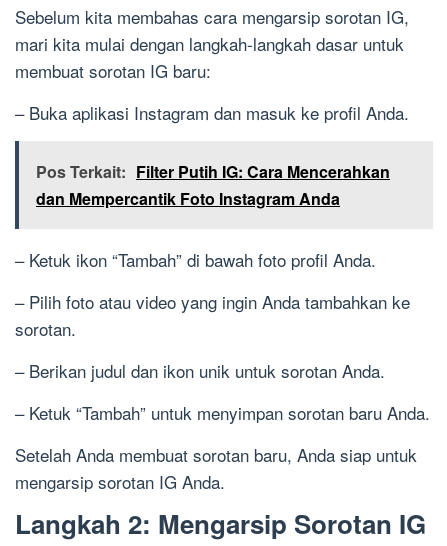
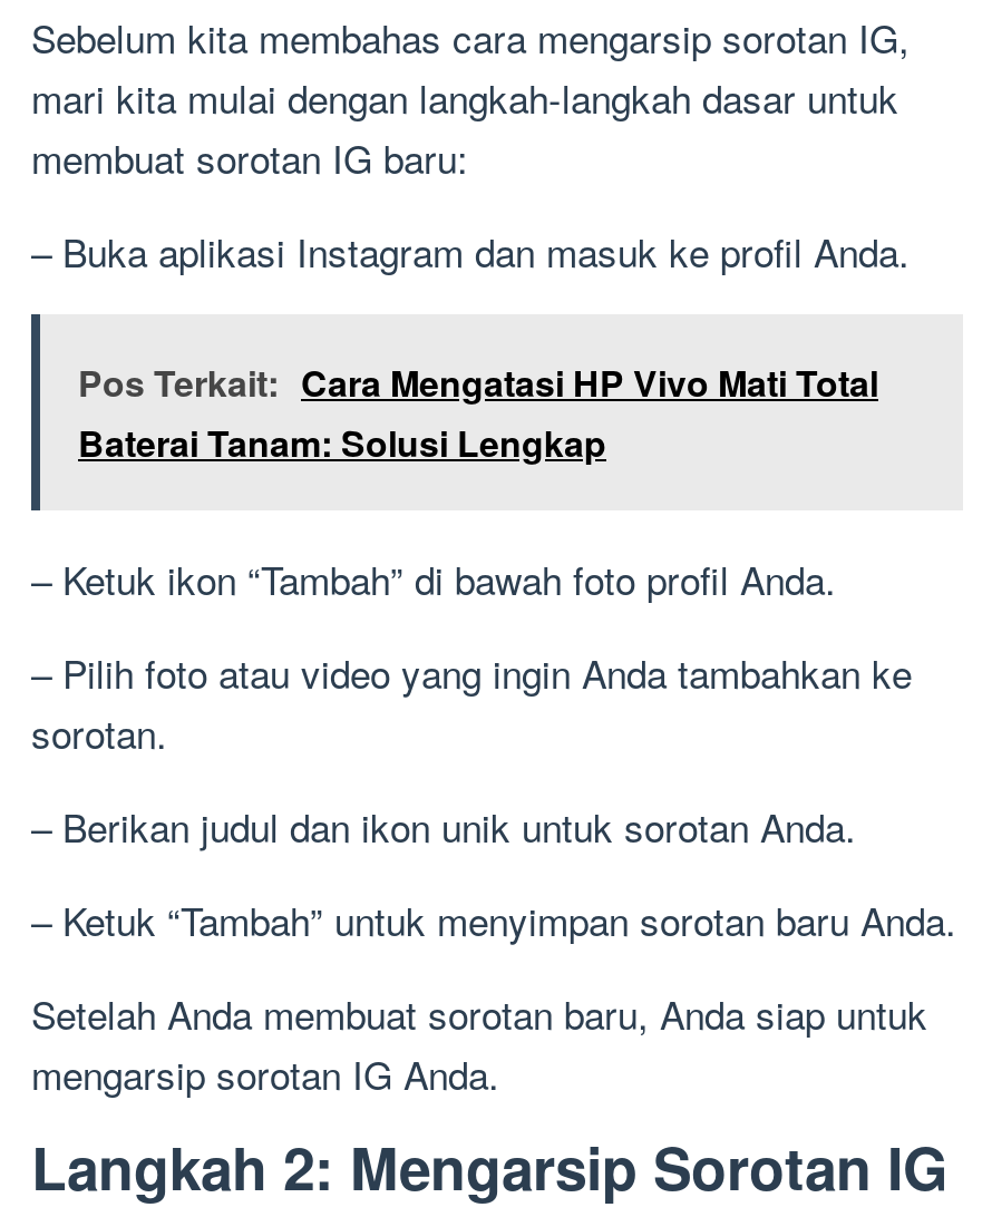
[36,160,390,210] Pos Terkait: Filter Putih IG: Cara Mencerahkan | dan Mempercantik Foto Instagram Anda -> [78,357,878,469] Pos Terkait: Cara Mengatasi HP Vivo Mati Total | Baterai Tanam: Solusi Lengkap

